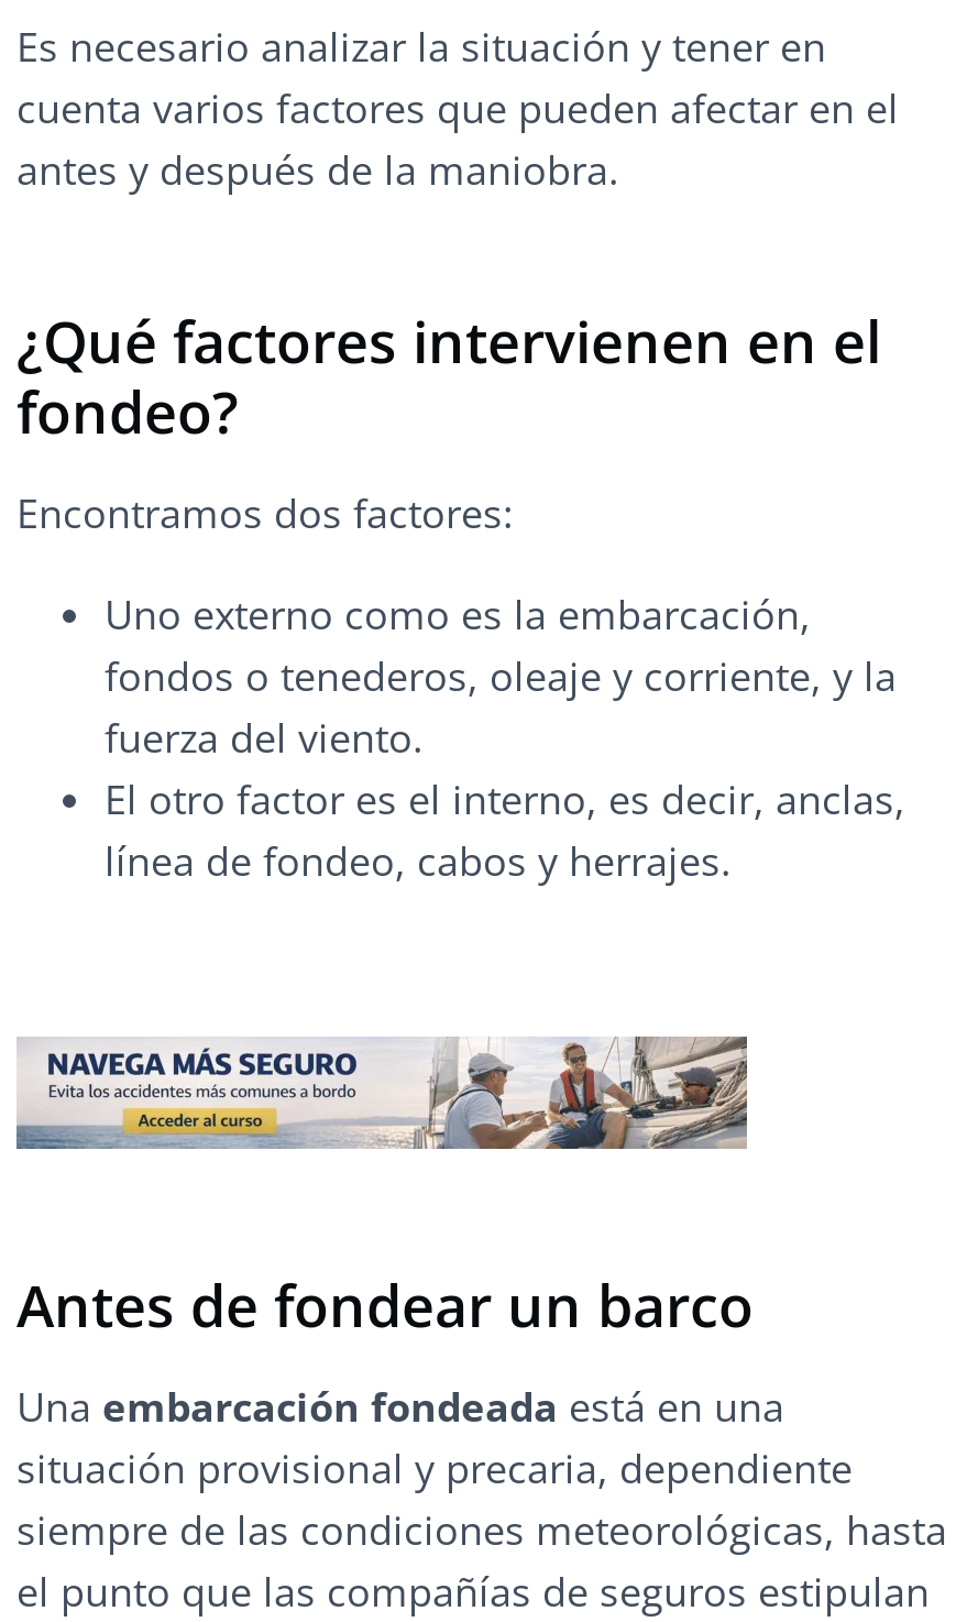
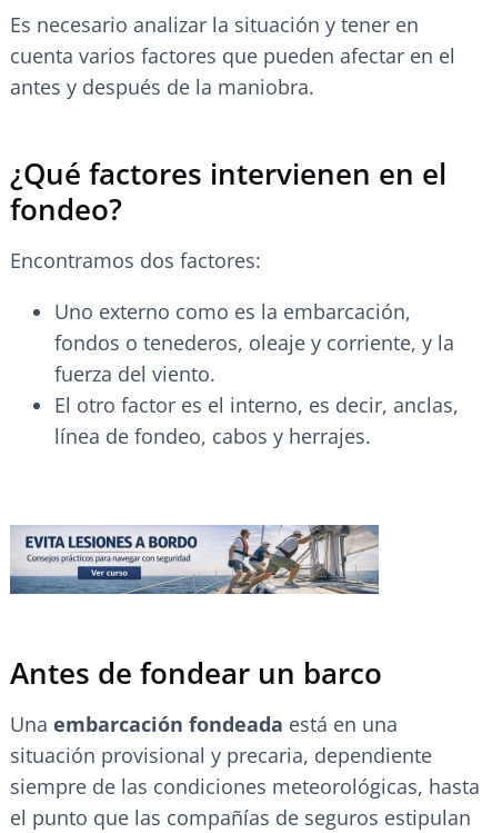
[17,1037,747,1151] [image] -> [10,524,379,595] [image]

